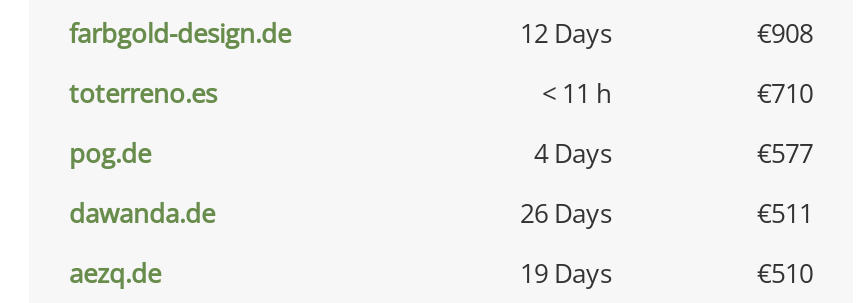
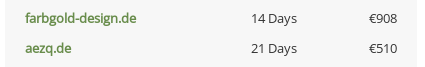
[520,15,612,51] 12 Days -> [250,9,296,27] 14 Days
[69,75,813,231] toterreno.es | < 11 h | €710 | pog.de | 4 Days | €577 | dawanda.de | 26 Days | €511 -> none
[520,255,612,291] 19 Days -> [250,39,296,57] 21 Days

